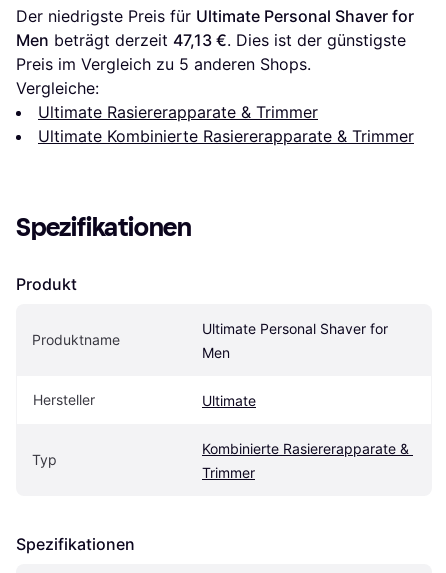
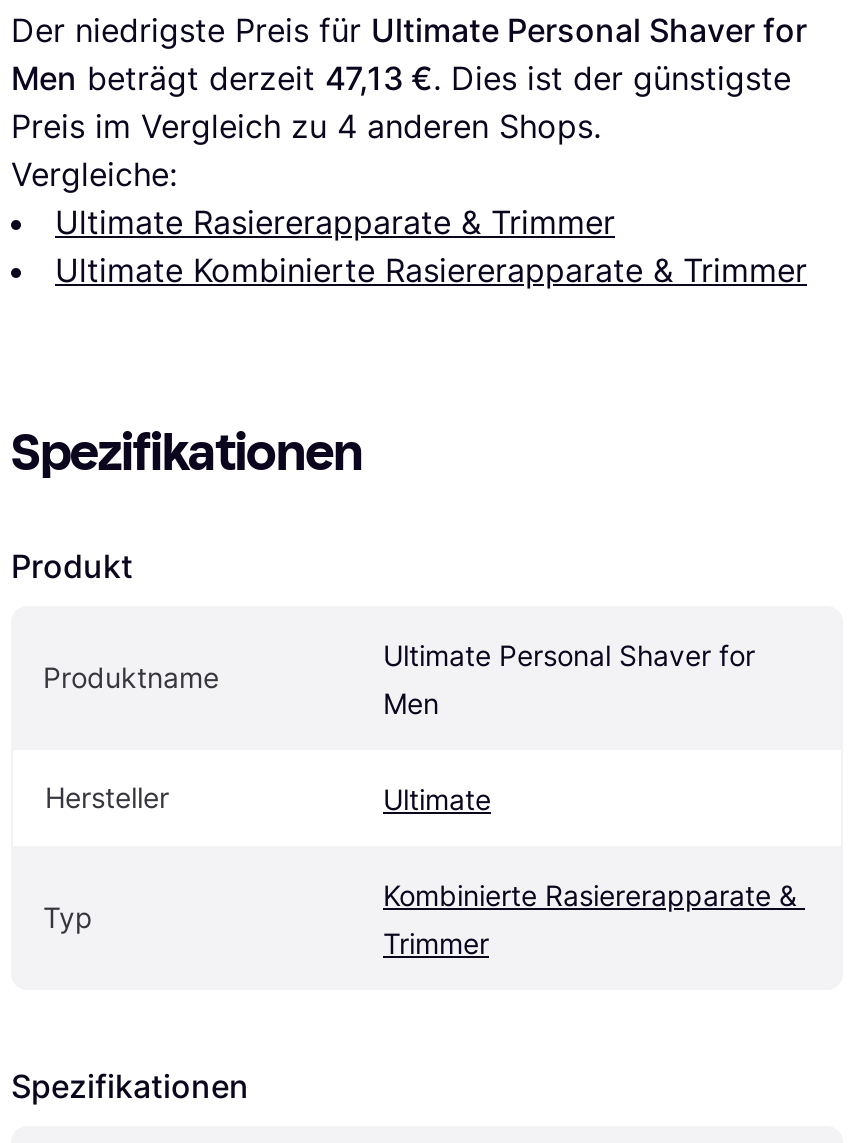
[16,54,311,74] Preis im Vergleich zu 5 anderen Shops. -> [11,107,601,147] Preis im Vergleich zu 4 anderen Shops.

